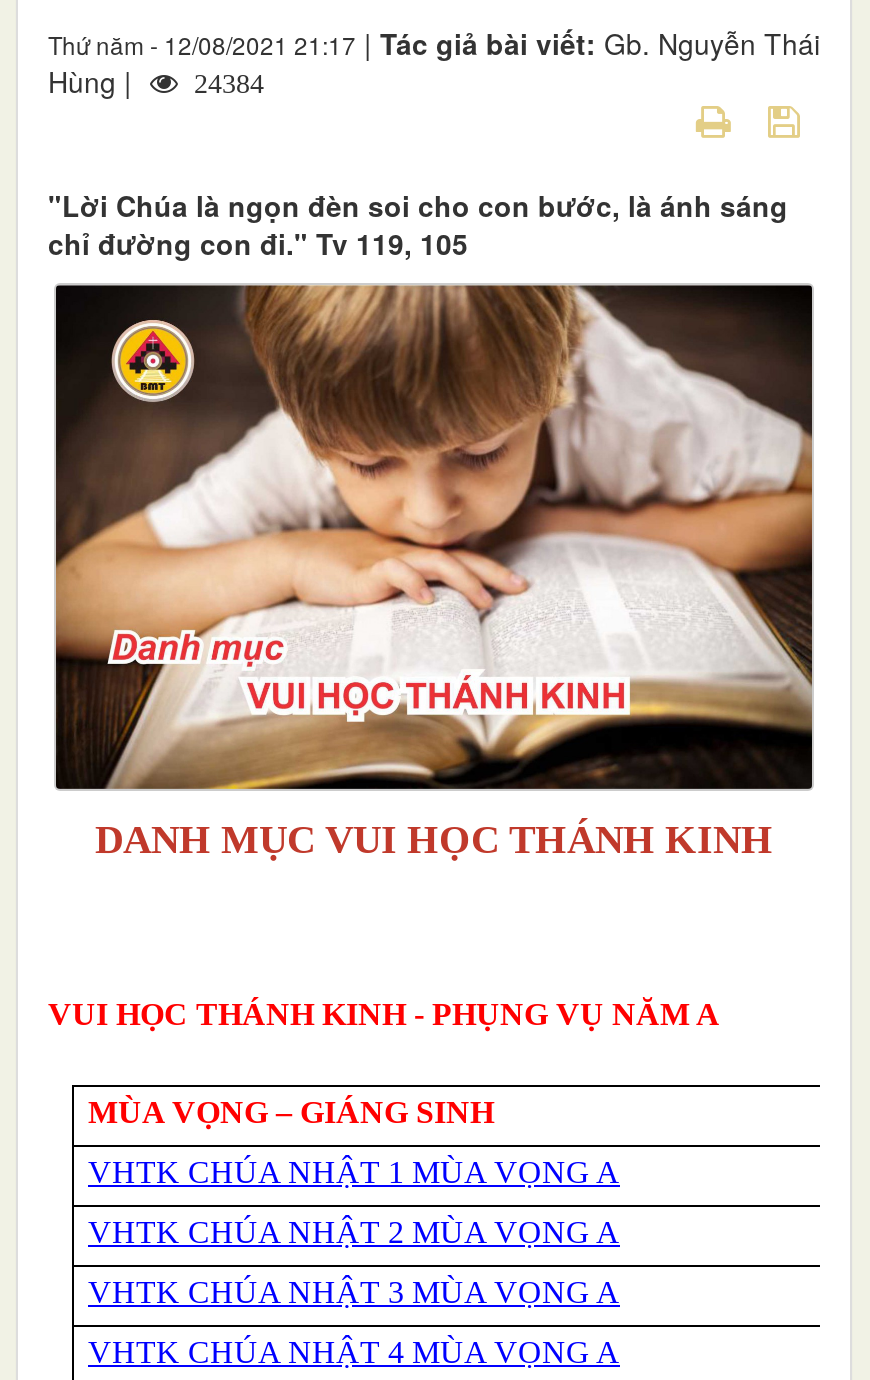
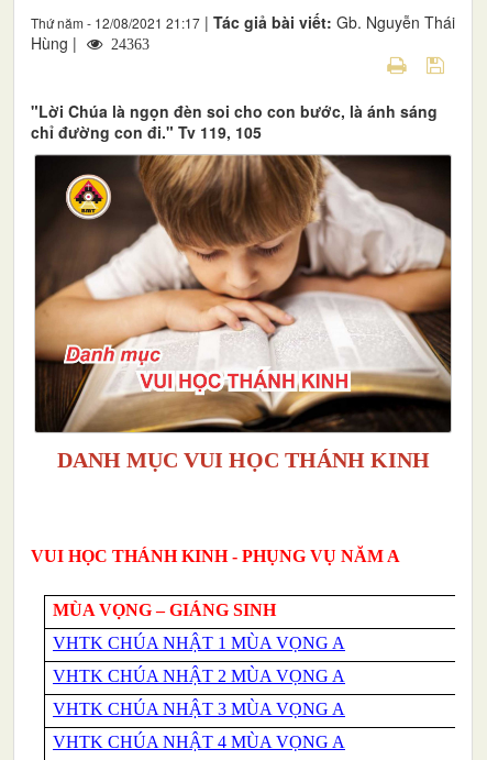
[178,68,264,96] 24384 -> [102,36,150,51] 24363

